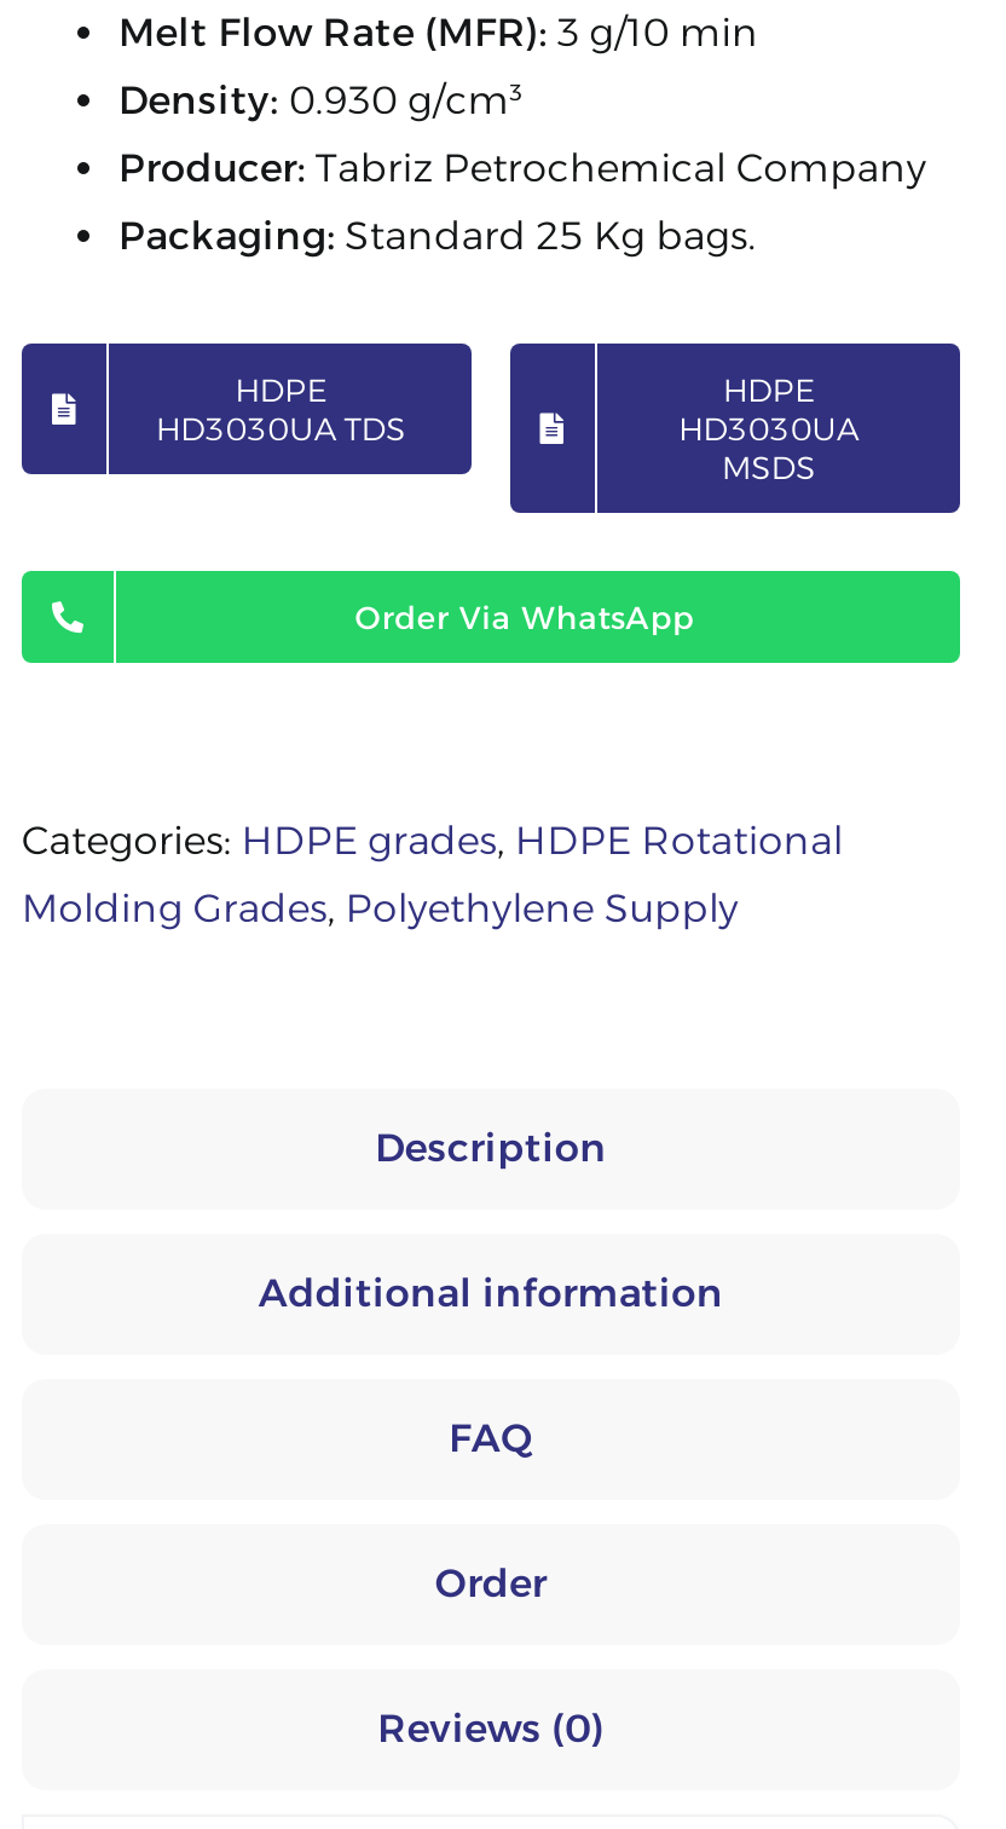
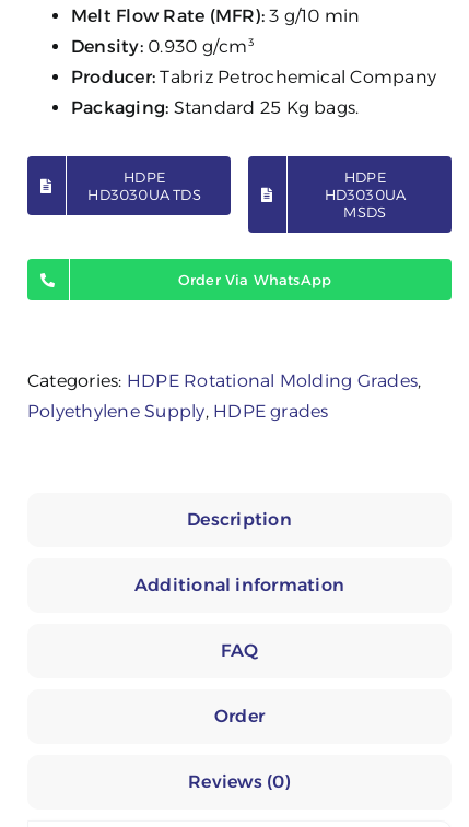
[22,818,843,864] Categories: HDPE grades, HDPE Rotational -> [27,370,421,391] Categories: HDPE Rotational Molding Grades,
[22,885,739,931] Molding Grades, Polyethylene Supply -> [27,401,329,422] Polyethylene Supply, HDPE grades

